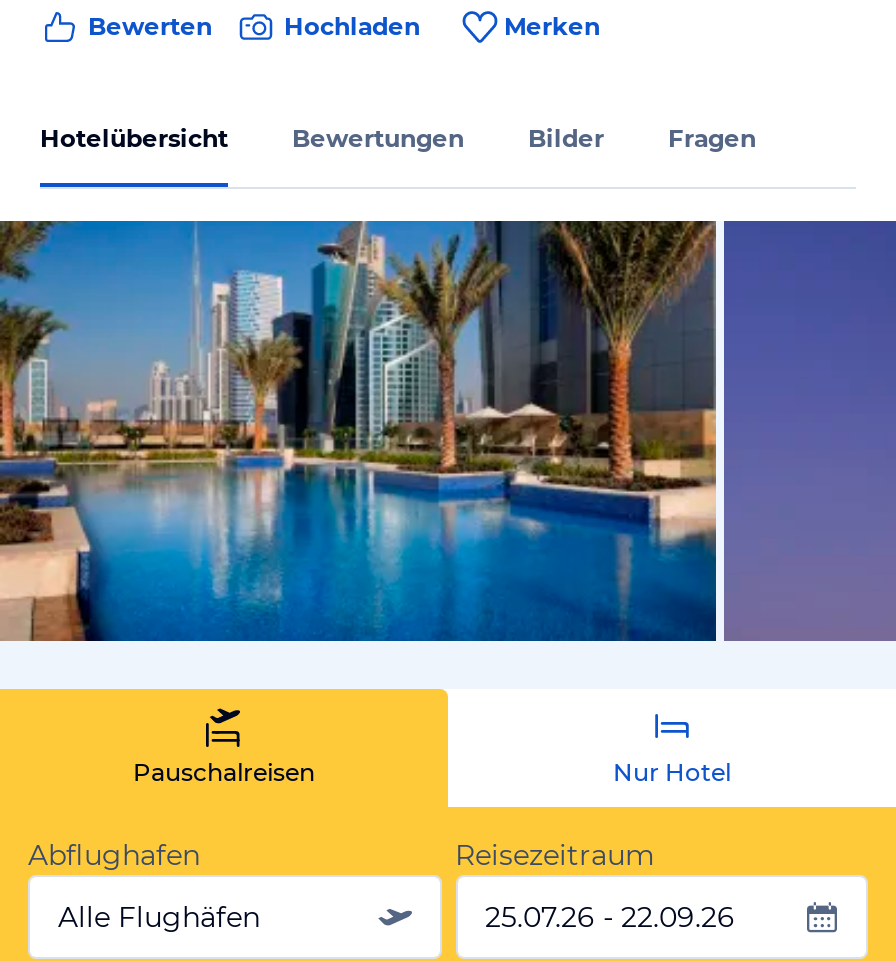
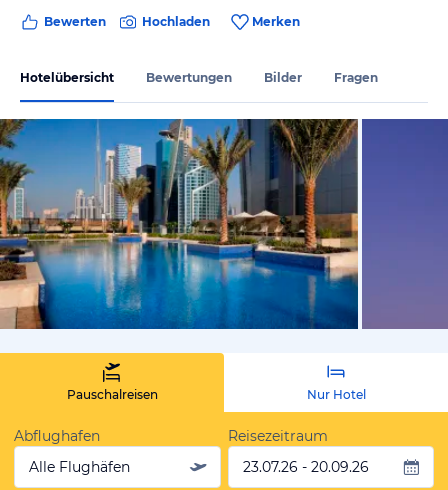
[485,899,735,935] 25.07.26 - 22.09.26 -> [242,458,368,476] 23.07.26 - 20.09.26

